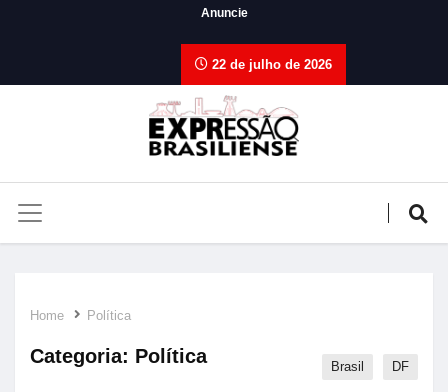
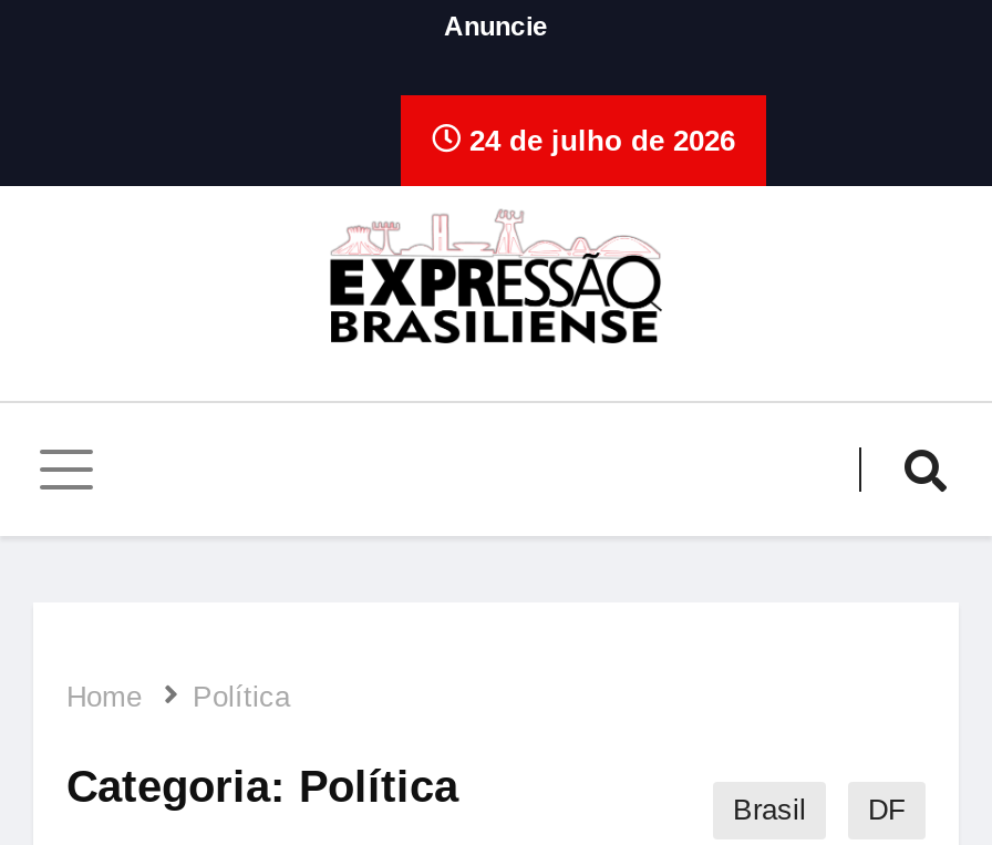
[208,57,332,72] 22 de julho de 2026 -> [461,124,735,157] 24 de julho de 2026

